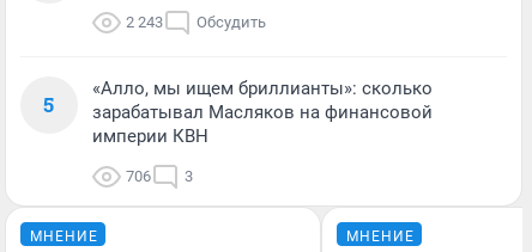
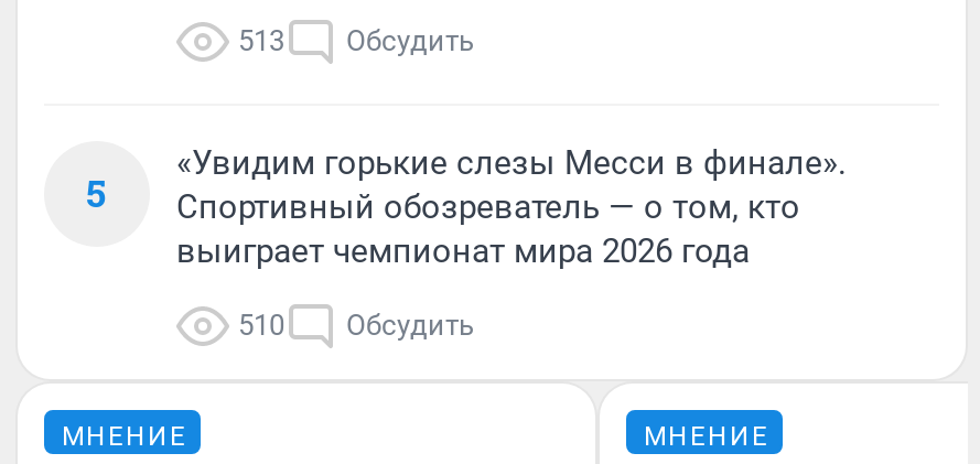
[126,13,266,31] 2 243 Обсудить -> [238,23,474,56] 513 Обсудить
[92,77,433,146] «Алло, мы ищем бриллианты»: сколько | зарабатывал Масляков на финансовой | империи КВН -> [176,142,847,270] «Увидим горькие слезы Месси в финале». | Спортивный обозреватель — о том, кто | выиграет чемпионат мира 2026 года
[126,167,193,185] 706 | 3 -> [238,308,474,341] 510 | Обсудить

